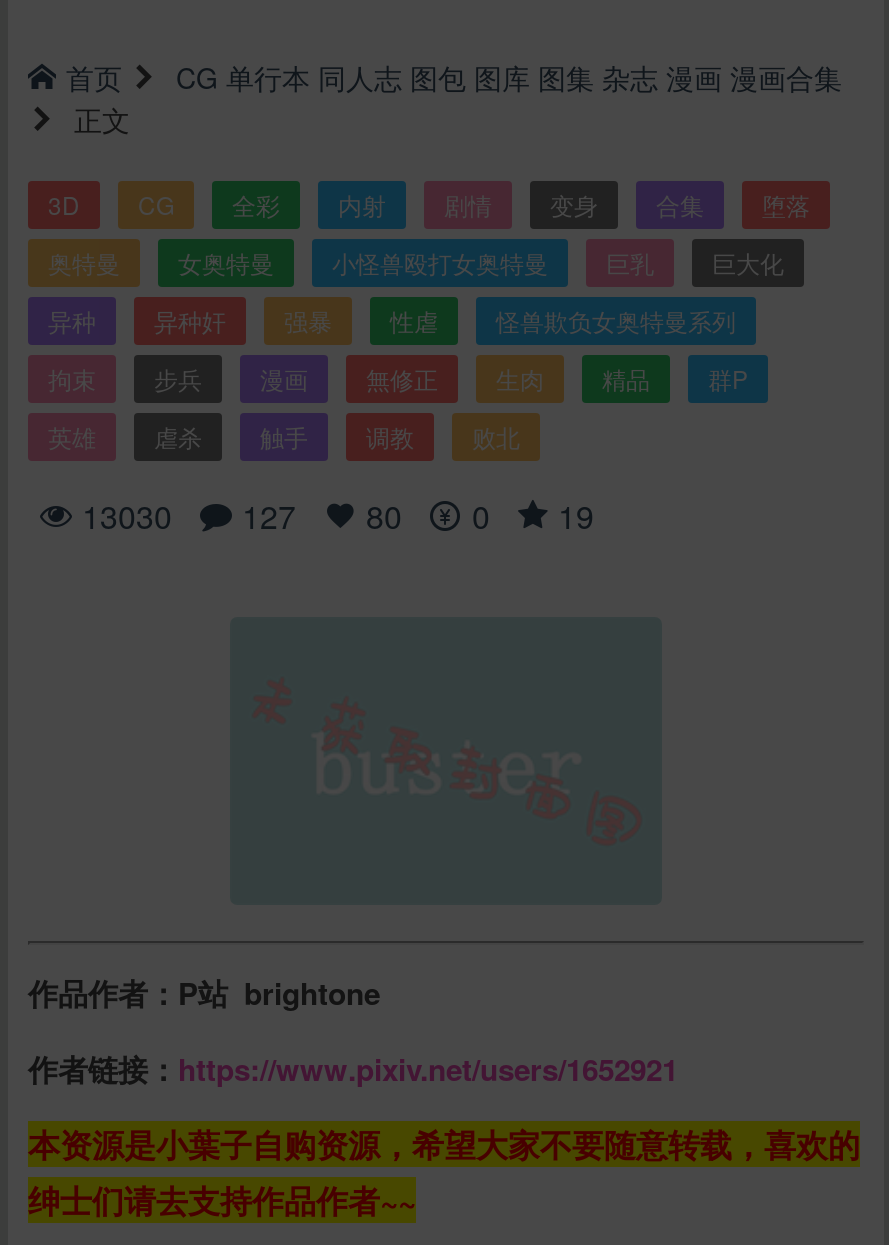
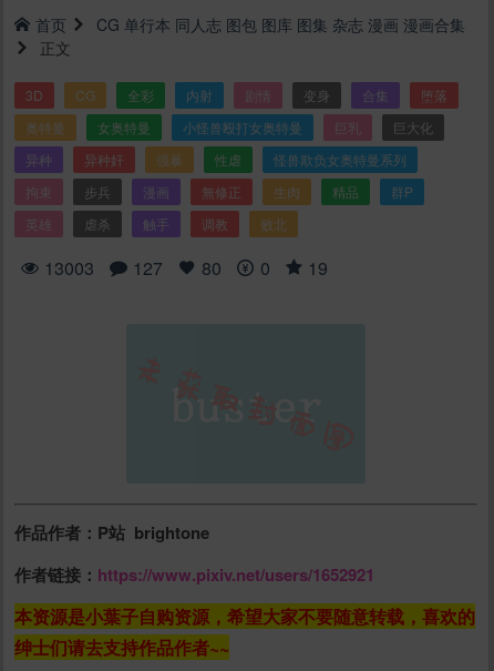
[82,494,594,540] 13030 127 80 0 19 -> [44,255,328,281] 13003 127 80 0 19

